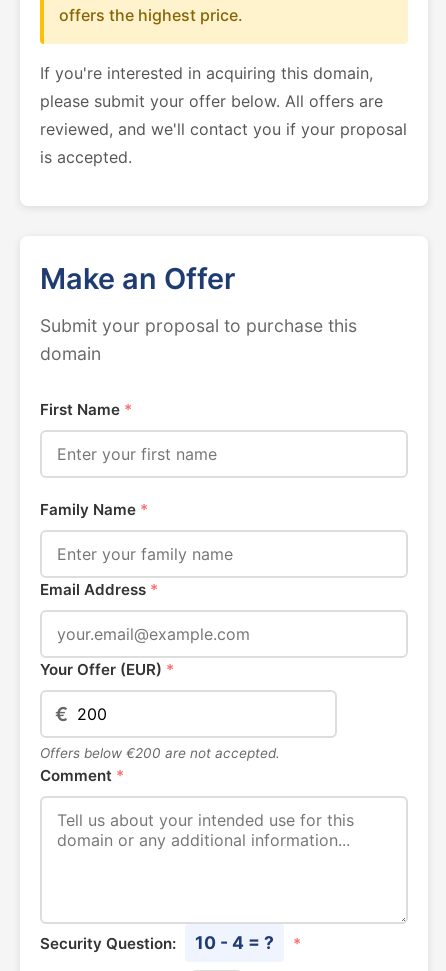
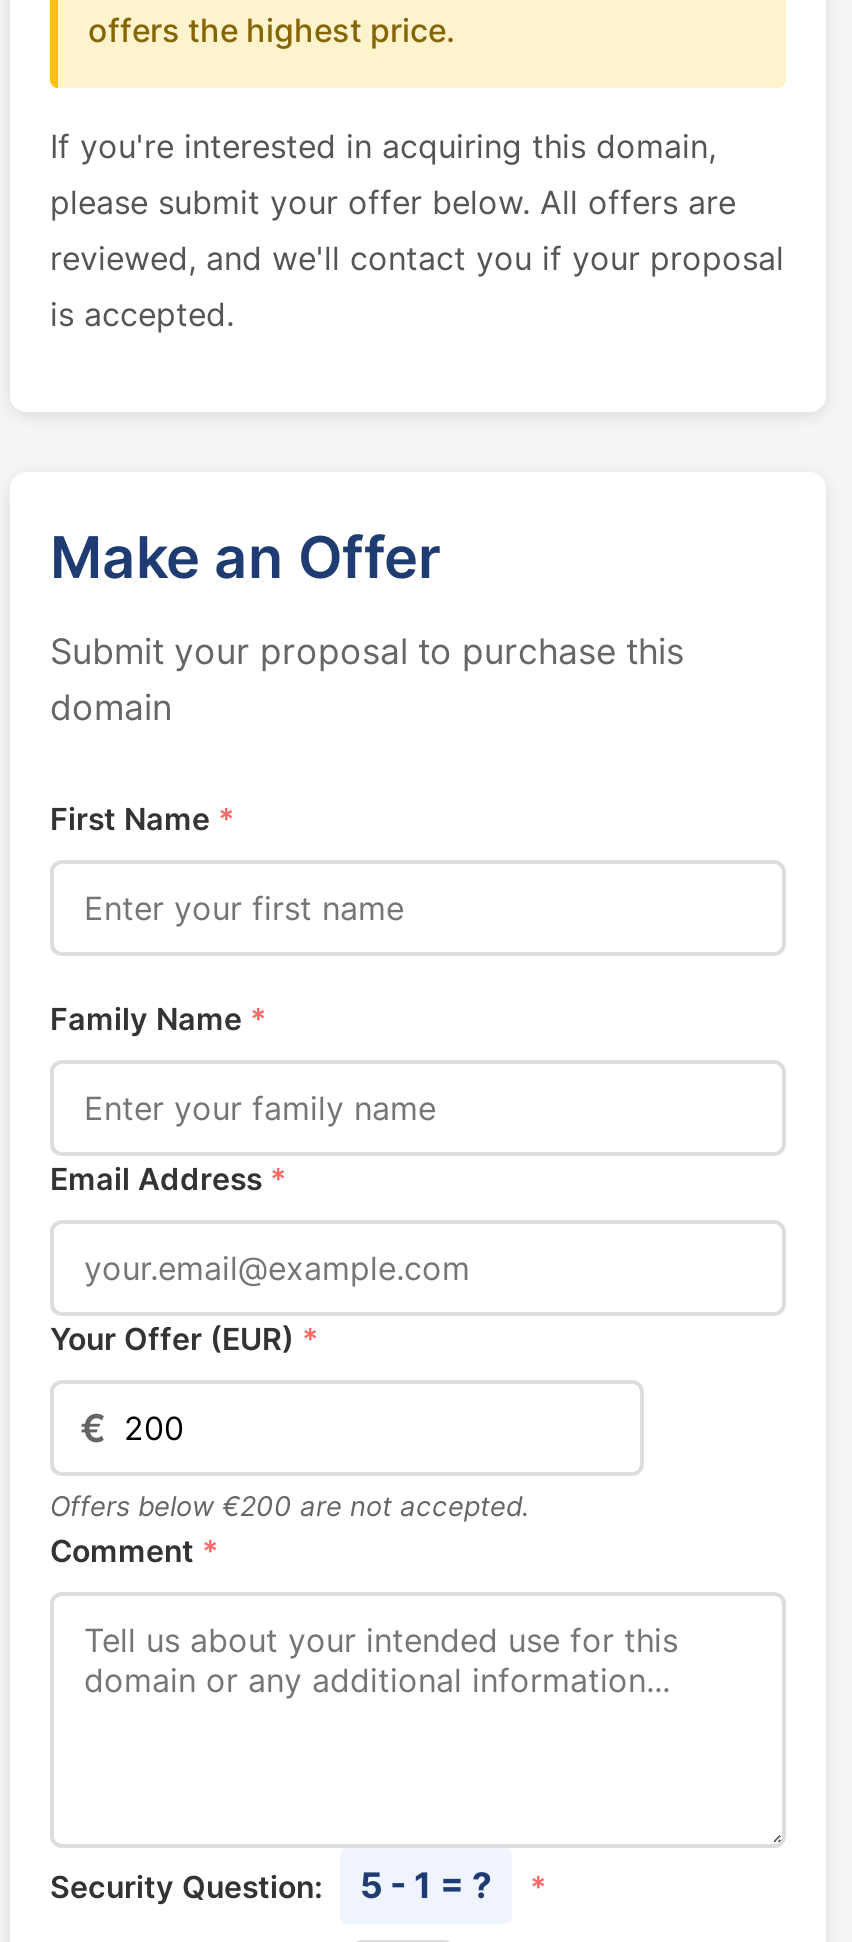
[195,932,274,953] 10 - 4 = ? -> [360,1864,492,1906] 5 - 1 = ?

